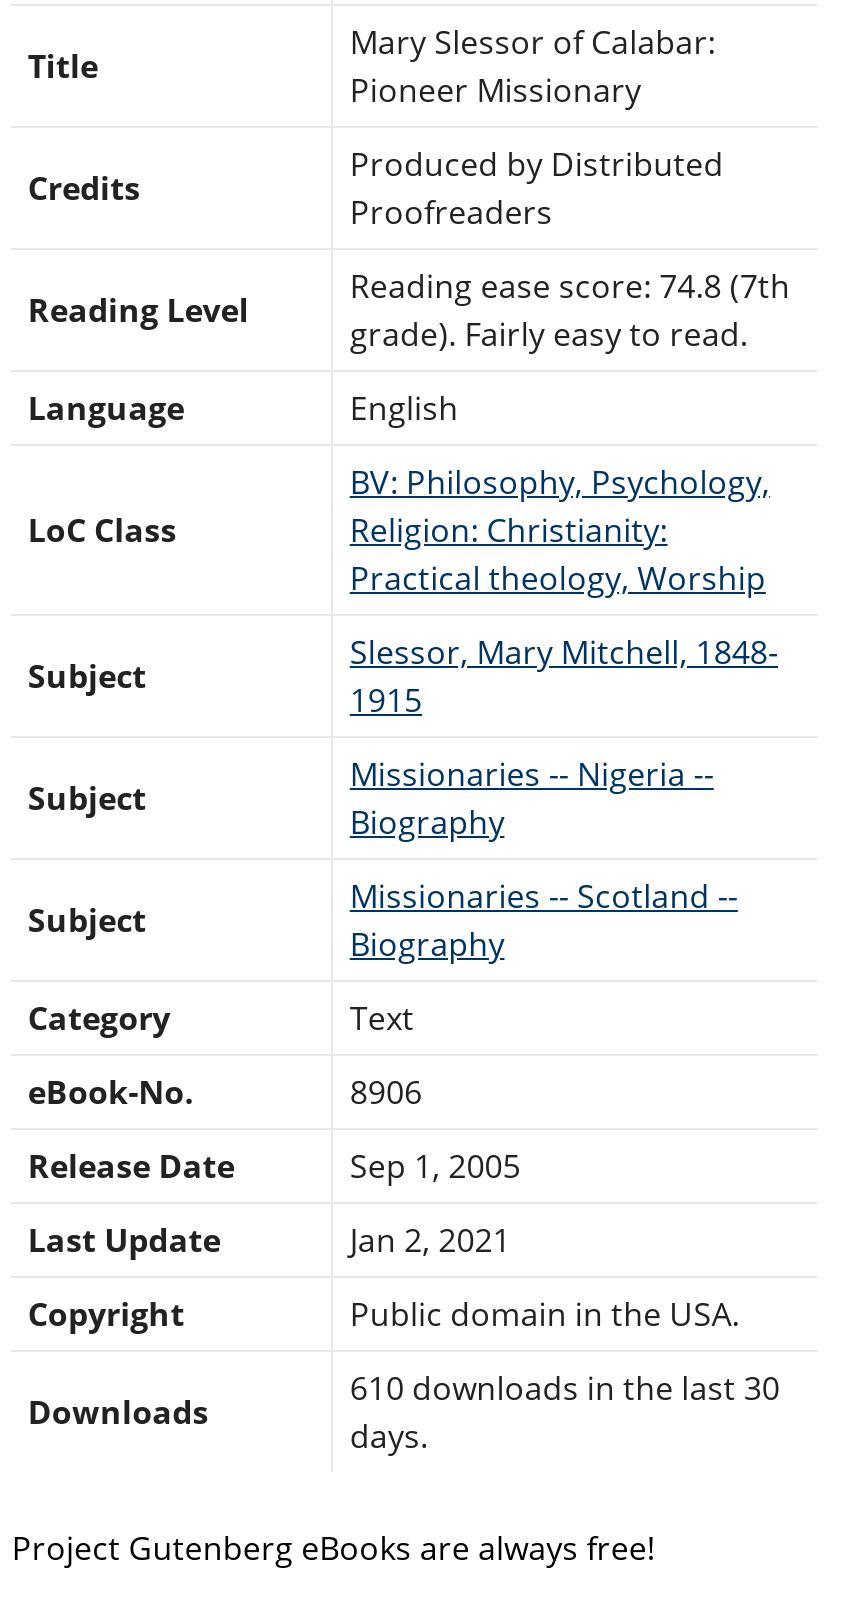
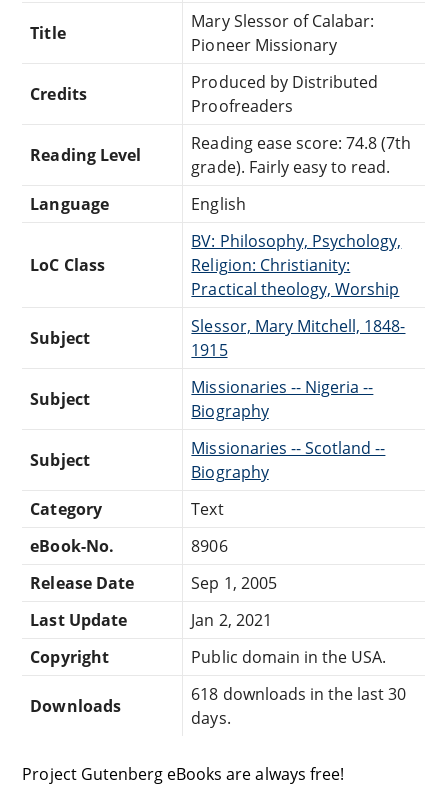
[350,1365,780,1409] 610 downloads in the last 30 -> [191,683,406,705] 618 downloads in the last 30

